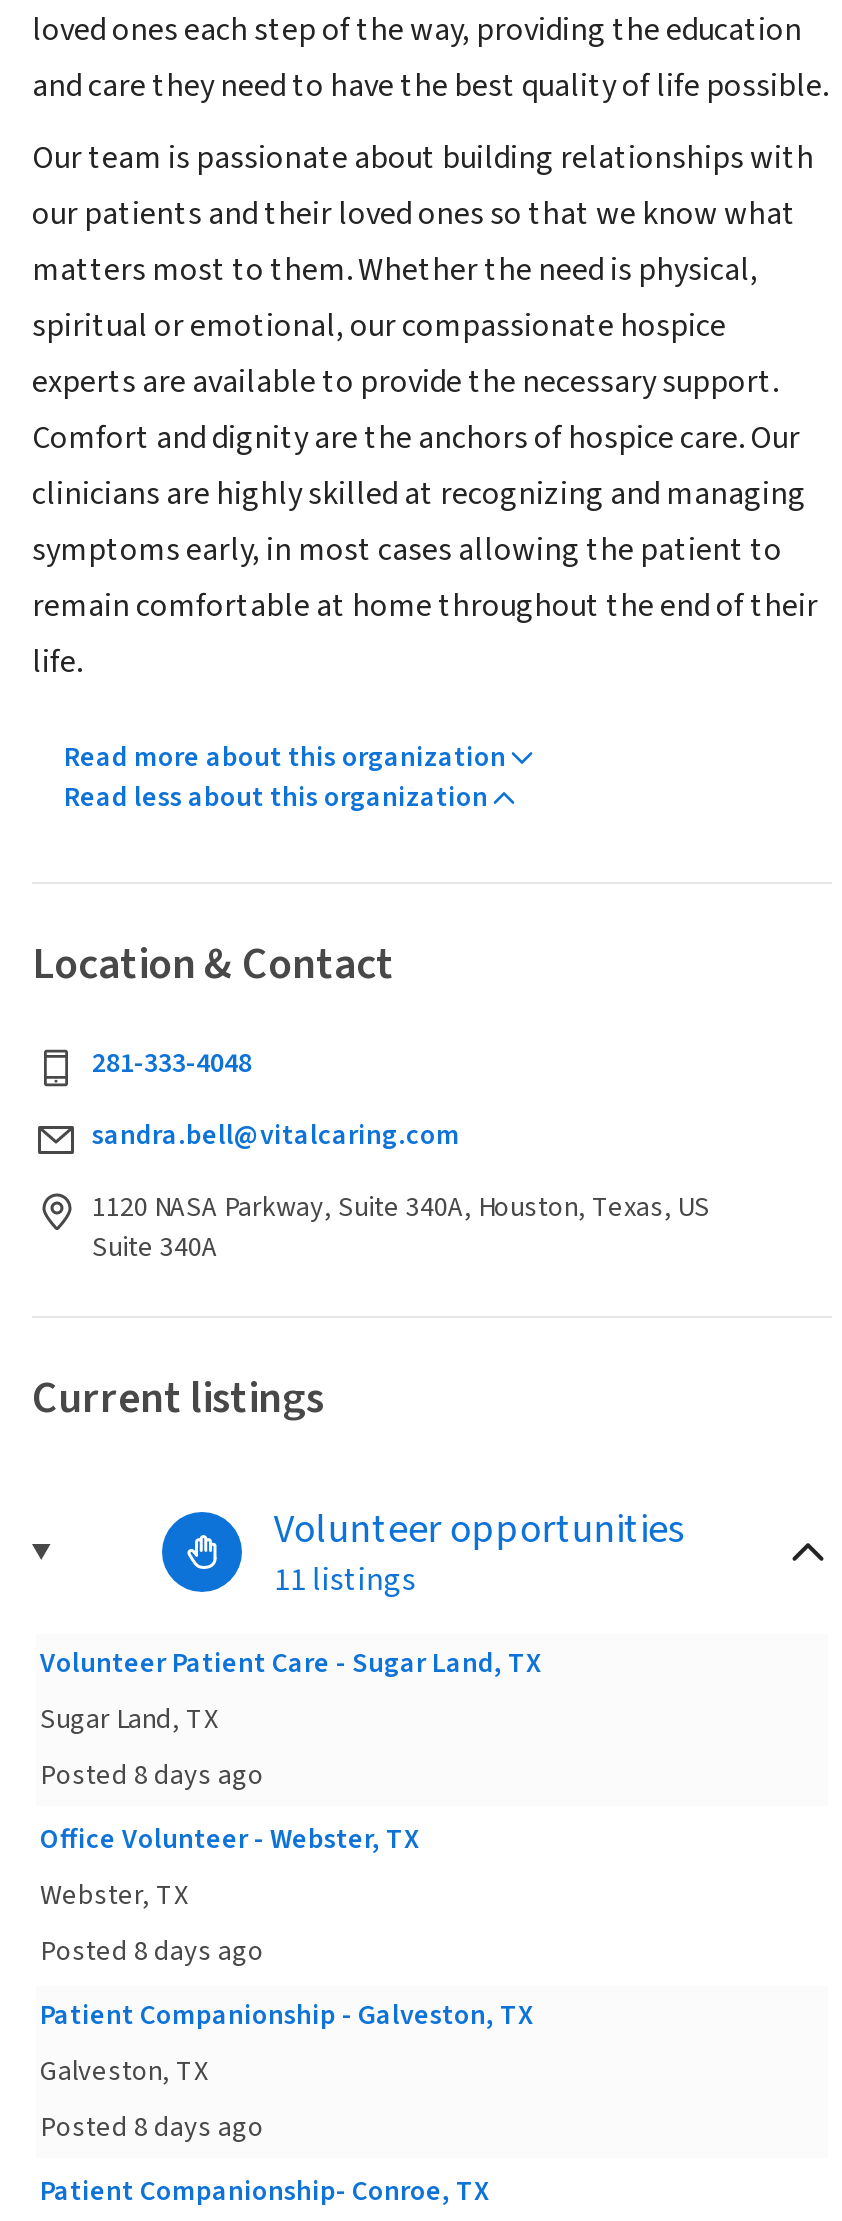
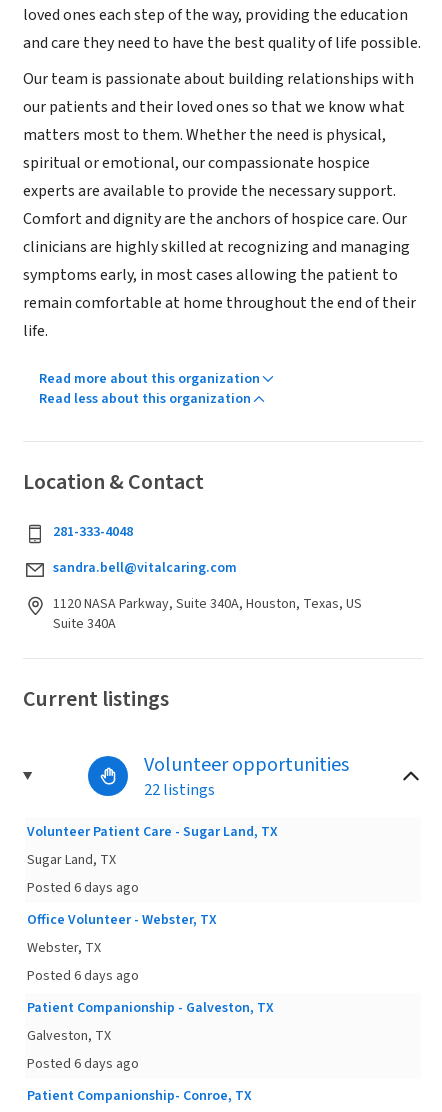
[274,1558,416,1602] 11 listings -> [144,779,215,801] 22 listings
[40,1756,264,1796] Posted 8 days ago -> [27,878,139,898] Posted 6 days ago
[40,1932,264,1972] Posted 8 days ago -> [27,966,139,986] Posted 6 days ago
[40,2108,264,2148] Posted 8 days ago -> [27,1054,139,1074] Posted 6 days ago

